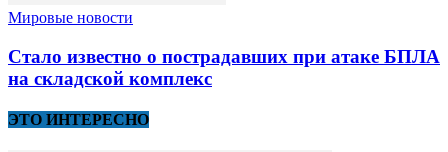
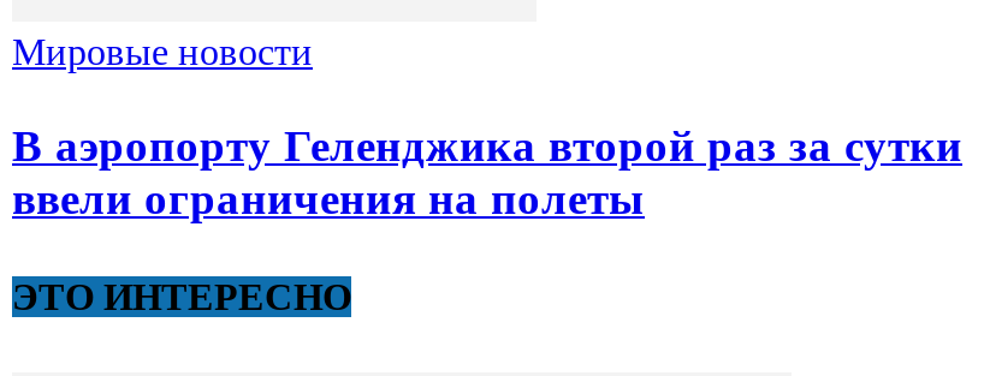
[8,46,440,89] Стало известно о пострадавших при атаке БПЛА | на складской комплекс -> [12,120,962,223] В аэропорту Геленджика второй раз за сутки | ввели ограничения на полеты

